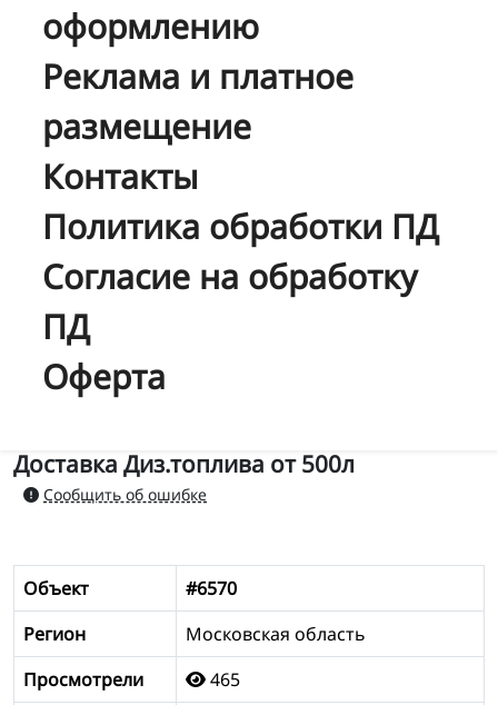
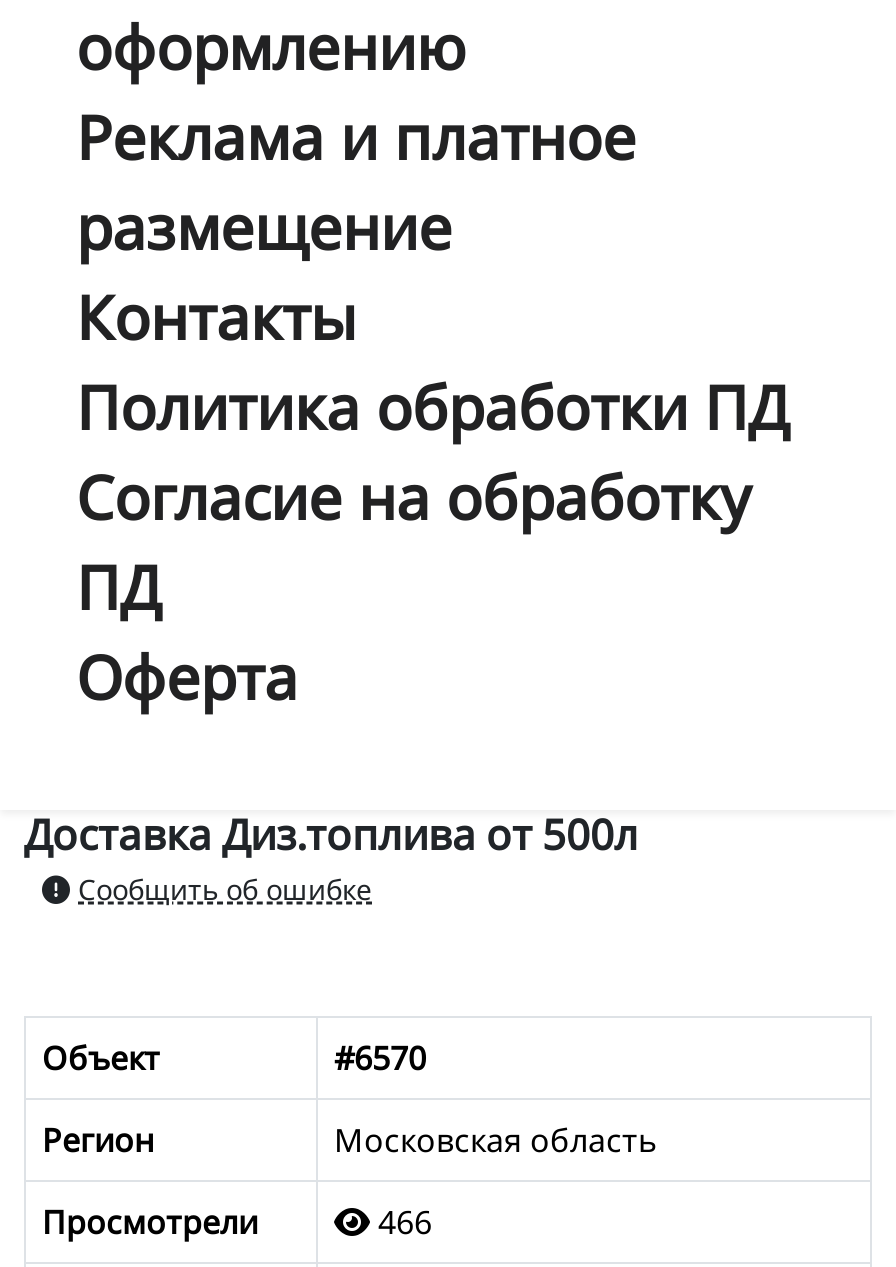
[206,667,240,692] 465 -> [370,1200,432,1244] 466

